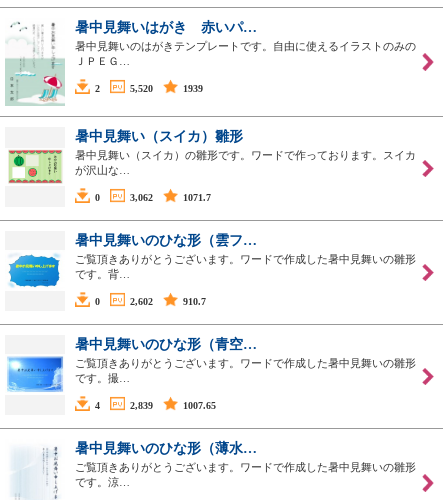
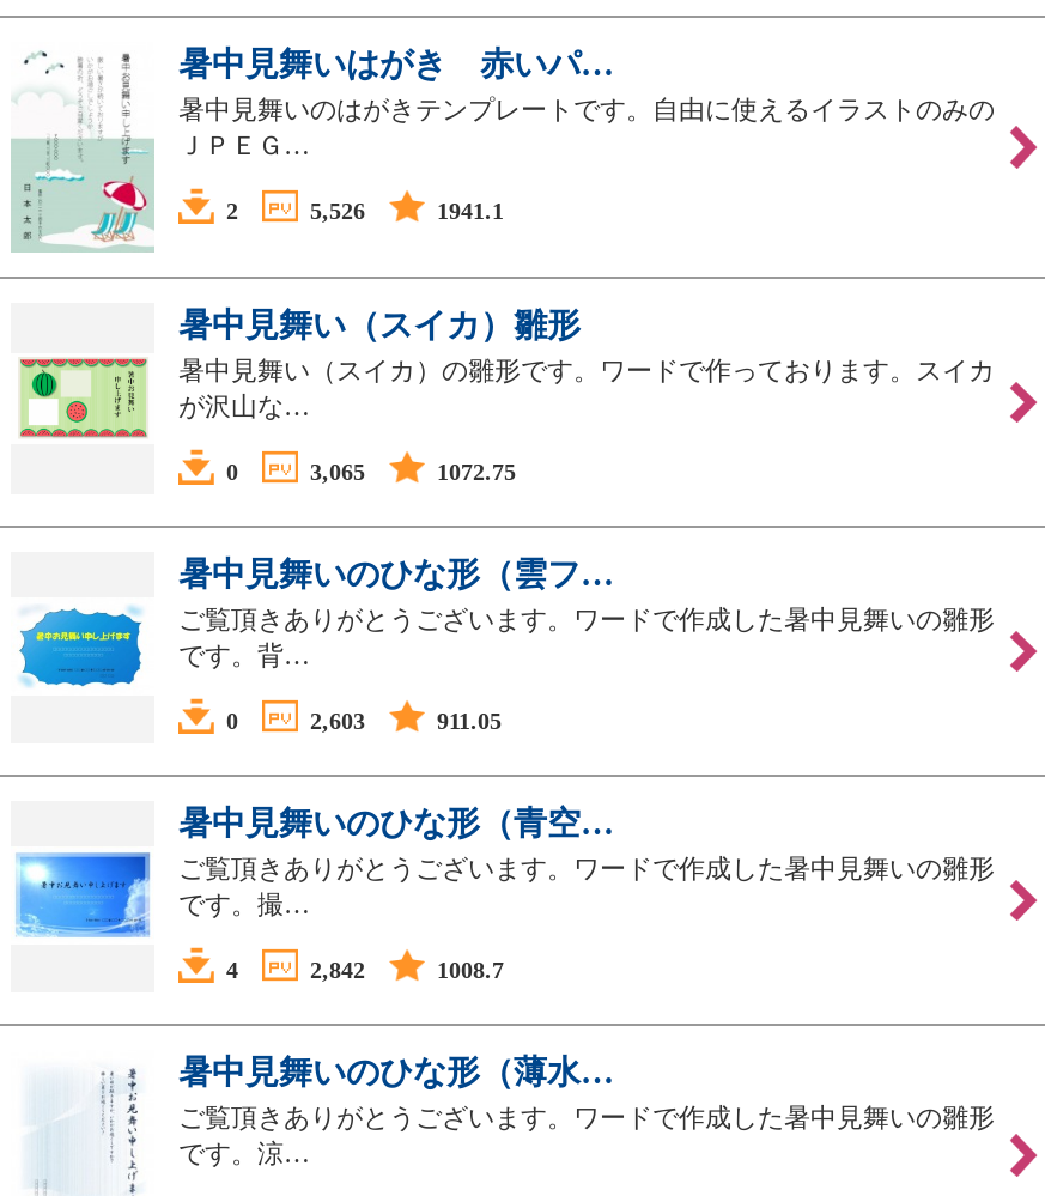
[130,83,153,94] 5,520 -> [310,198,365,224] 5,526
[183,83,203,94] 1939 -> [437,198,504,224] 1941.1
[130,192,153,203] 3,062 -> [310,459,365,485] 3,065
[183,192,211,203] 1071.7 -> [437,459,516,485] 1072.75
[130,296,153,307] 2,602 -> [310,708,365,734] 2,603
[183,296,206,307] 910.7 -> [437,708,502,734] 911.05
[130,400,153,411] 2,839 -> [310,957,365,983] 2,842
[183,400,216,411] 1007.65 -> [437,957,504,983] 1008.7

